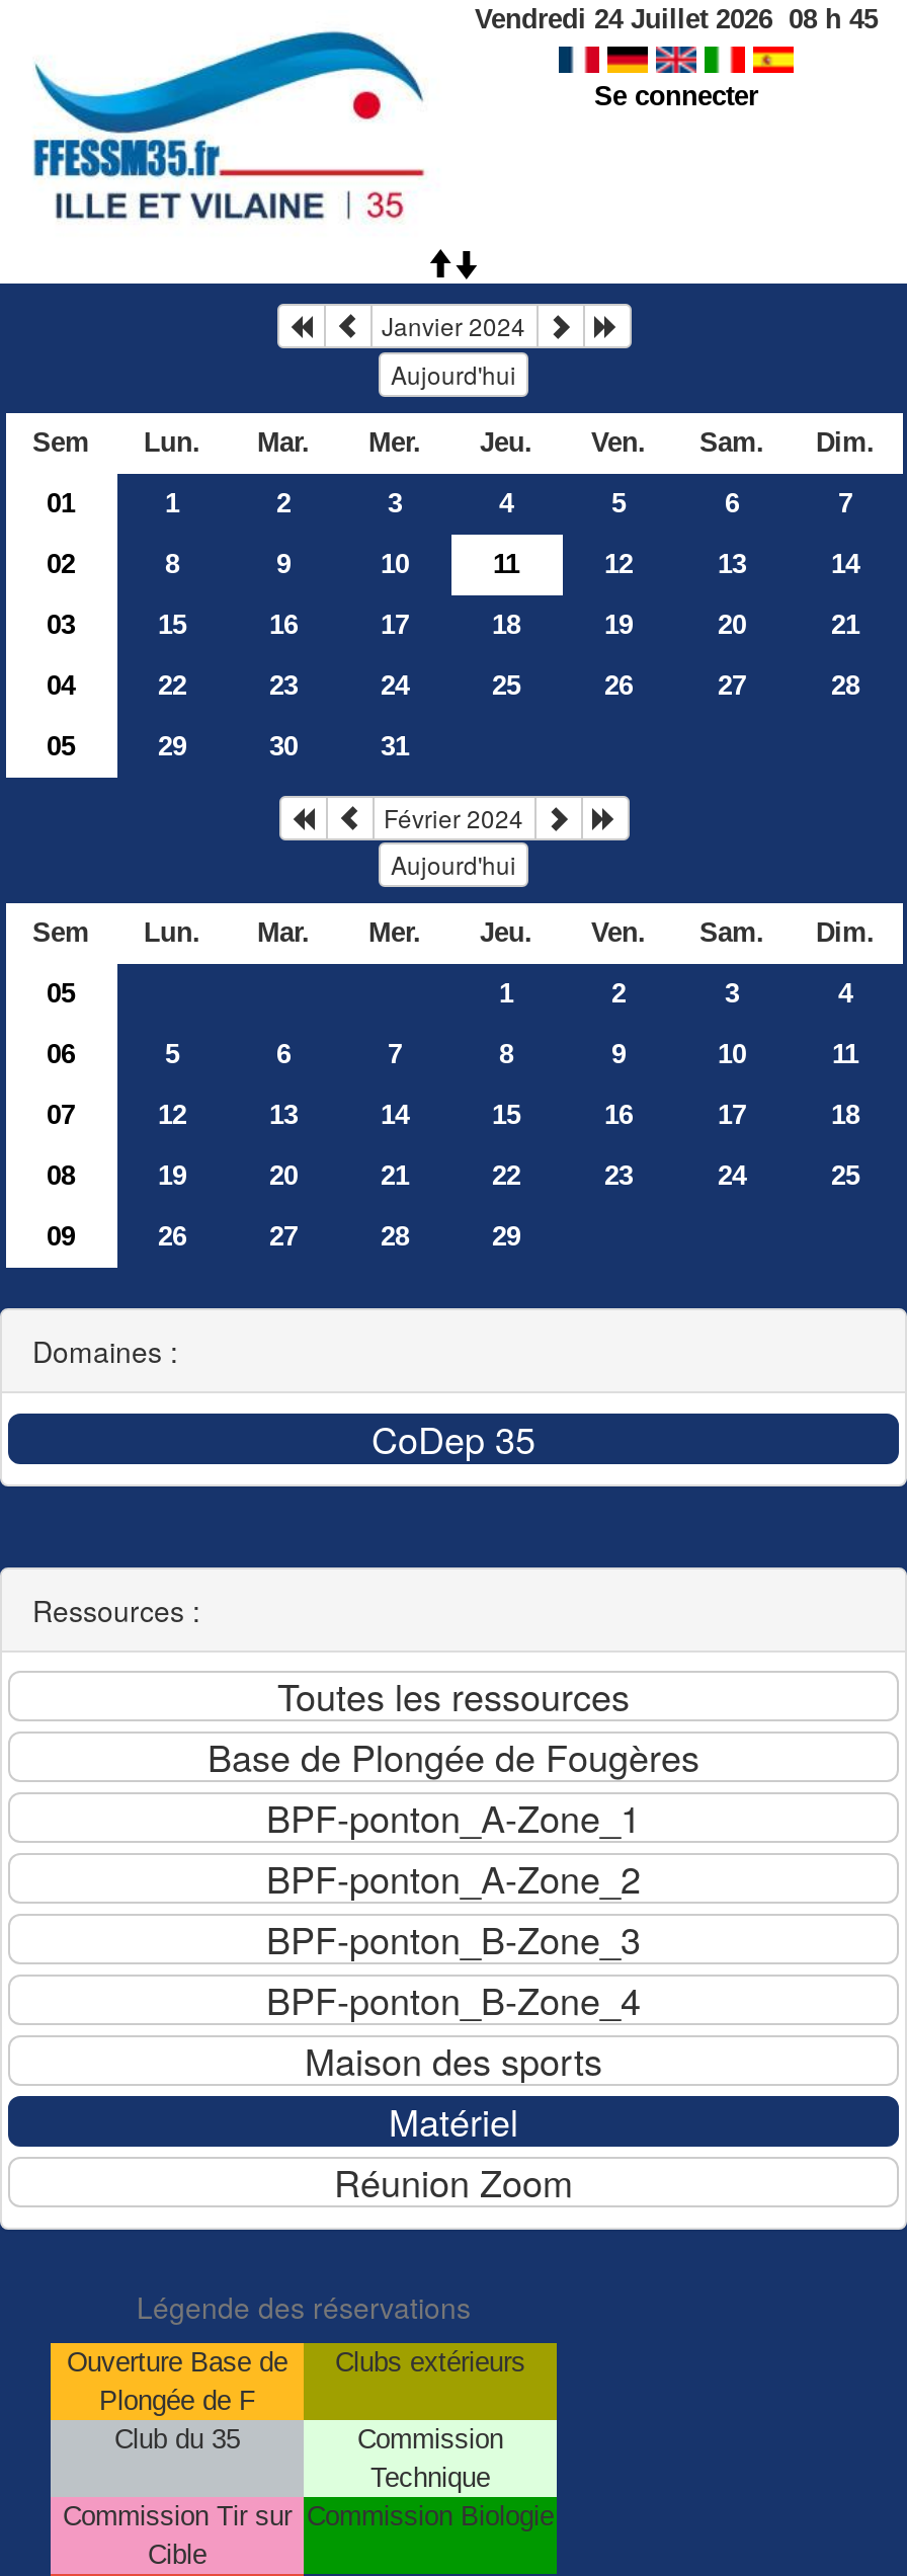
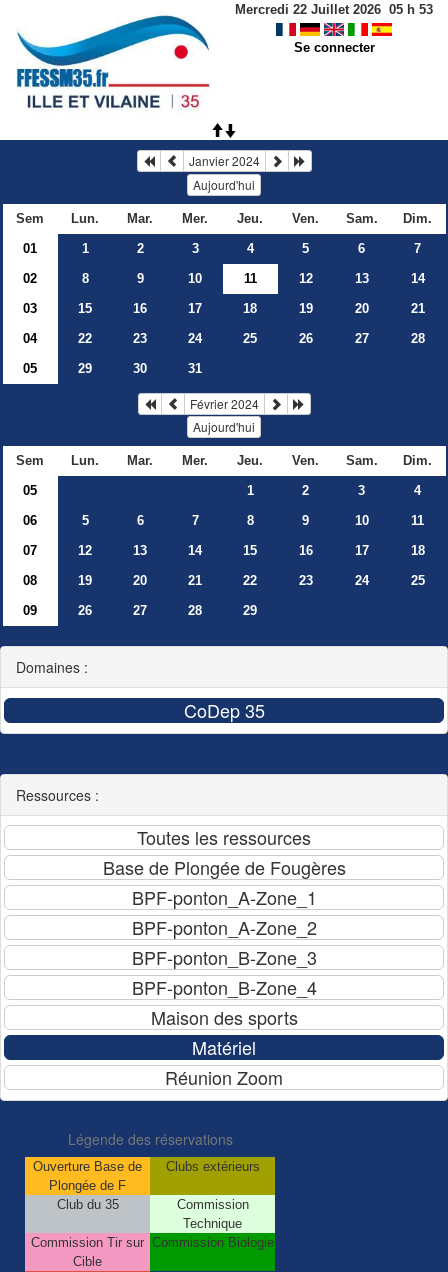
[475,4,878,34] Vendredi 24 Juillet 2026 08 h 45 -> [235,2,433,17] Mercredi 22 Juillet 2026 05 h 53

